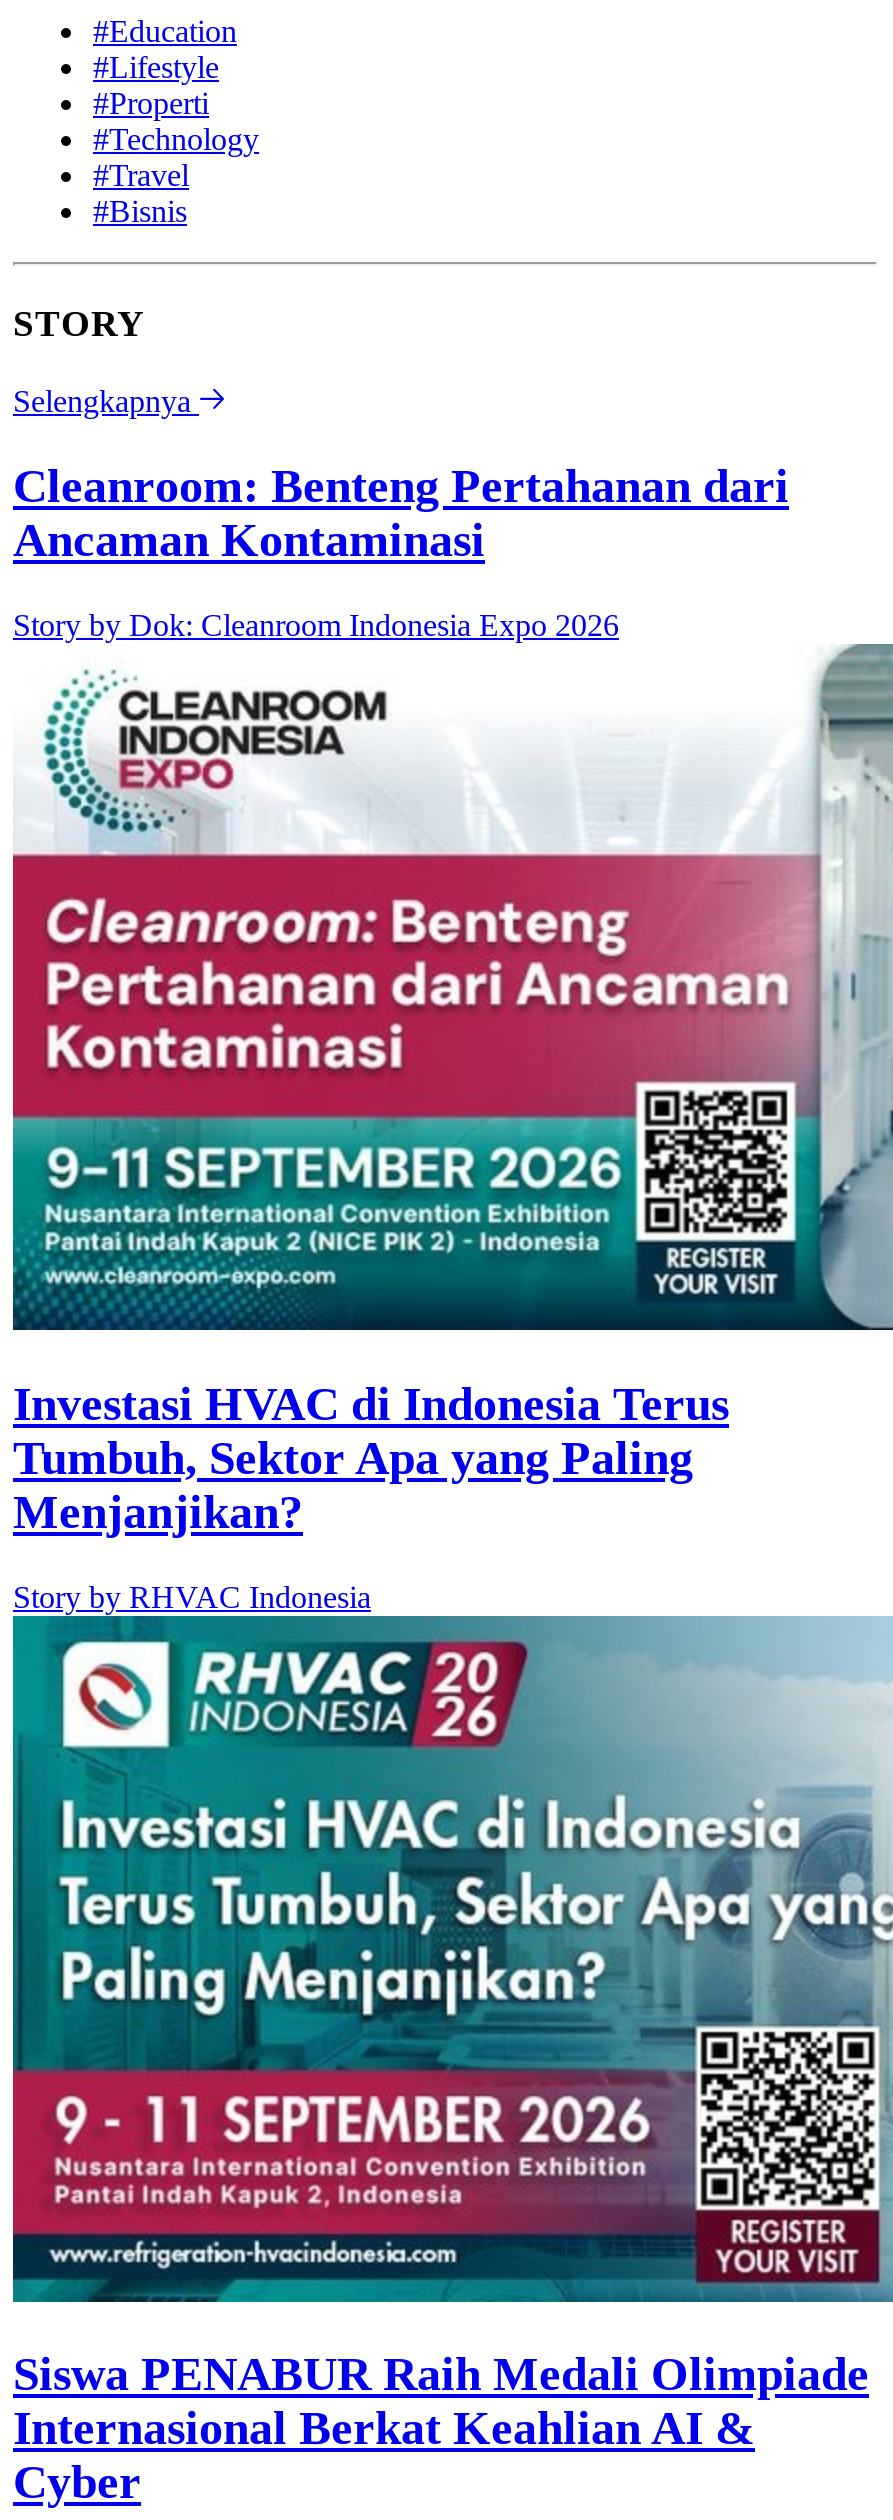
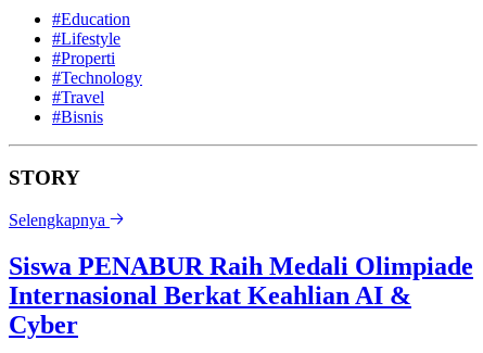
[13,460,789,642] Cleanroom: Benteng Pertahanan dari | Ancaman Kontaminasi | Story by Dok: Cleanroom Indonesia Expo 2026 -> none
[11,642,887,1613] [image] | Investasi HVAC di Indonesia Terus | Tumbuh, Sektor Apa yang Paling | Menjanjikan? | Story by RHVAC Indonesia -> none
[11,1614,887,2306] [image] -> none

